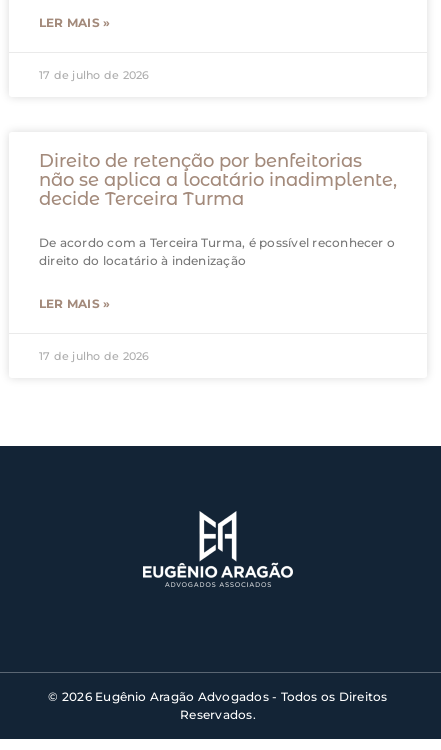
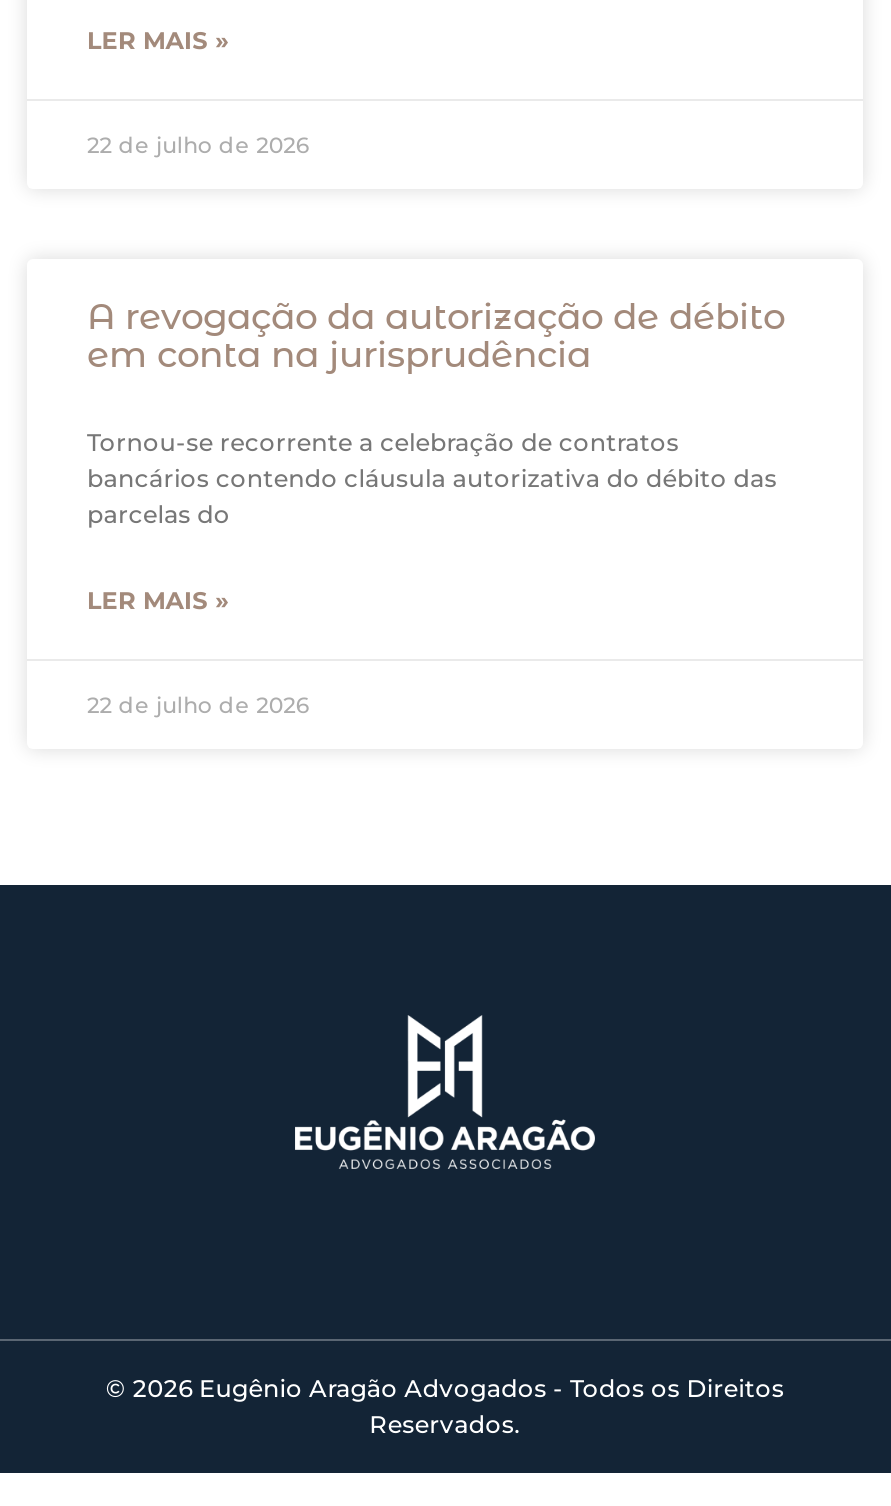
[39,67,150,81] 17 de julho de 2026 -> [87,132,310,160] 22 de julho de 2026
[39,149,397,209] Direito de retenção por benfeitorias | não se aplica a locatário inadimplente, | decide Terceira Turma -> [87,296,785,378] A revogação da autorização de débito | em conta na jurisprudência
[39,234,395,267] De acordo com a Terceira Turma, é possível reconhecer o | direito do locatário à indenização -> [87,428,777,530] Tornou-se recorrente a celebração de contratos | bancários contendo cláusula autorizativa do débito das | parcelas do
[39,348,150,362] 17 de julho de 2026 -> [87,692,310,720] 22 de julho de 2026

